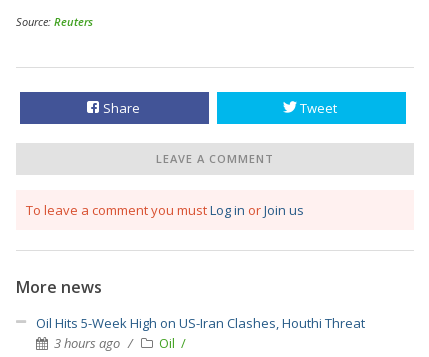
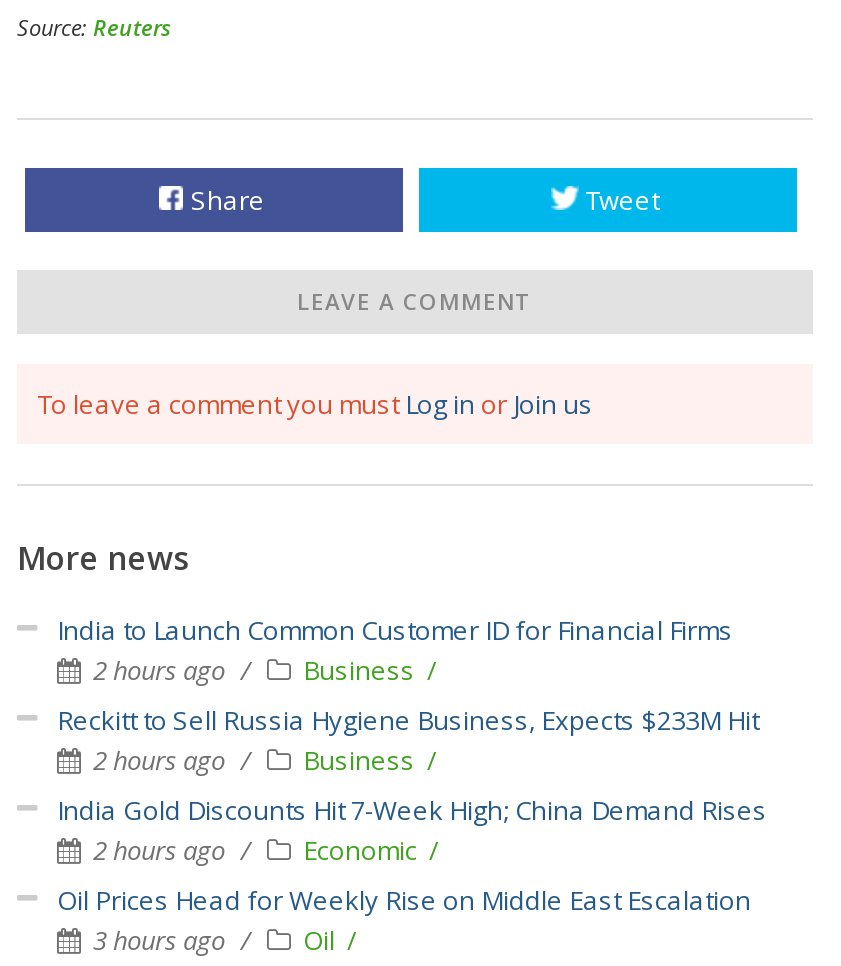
[36,314,365,332] Oil Hits 5-Week High on US-Iran Clashes, Houthi Threat -> [57,612,767,918] India to Launch Common Customer ID for Financial Firms | 2 hours ago | Business | Reckitt to Sell Russia Hygiene Business, Expects $233M Hit | 2 hours ago | Business | India Gold Discounts Hit 7-Week High; China Demand Rises | 2 hours ago | Economic | Oil Prices Head for Weekly Rise on Middle East Escalation

